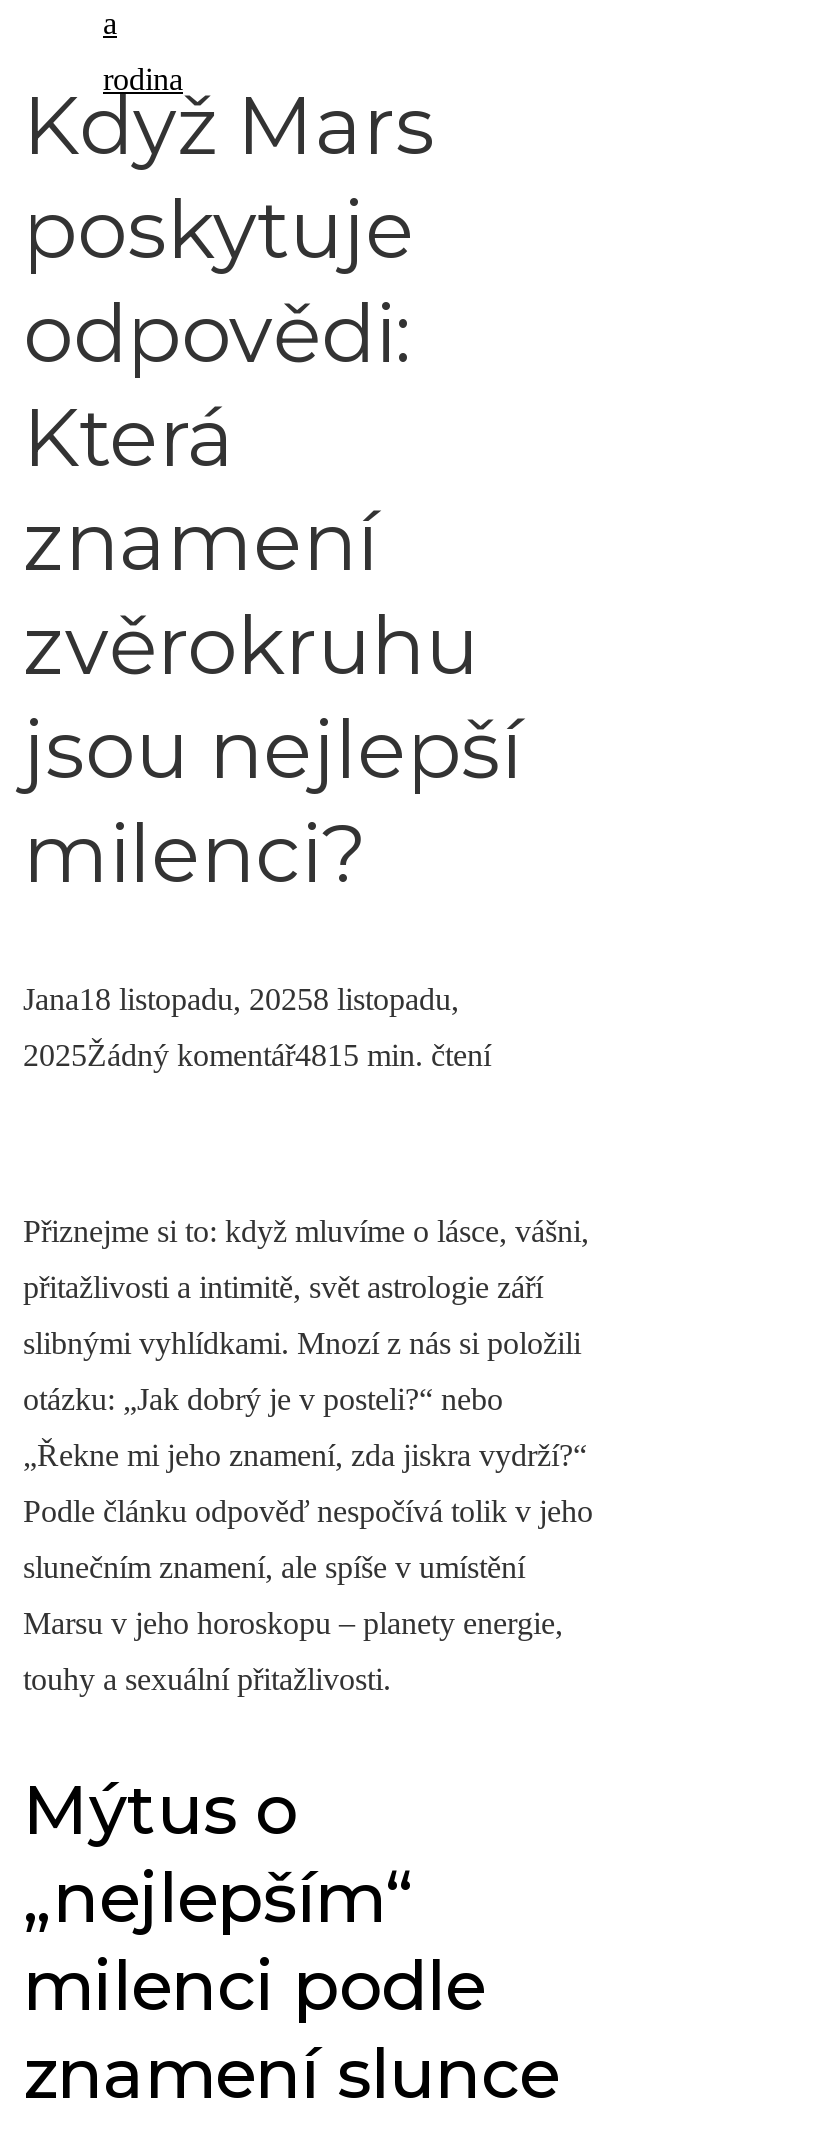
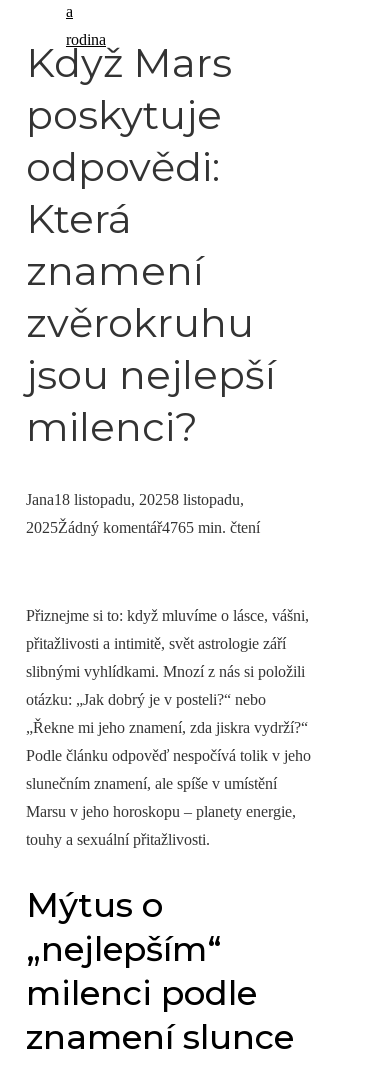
[23,1039,491,1073] 2025Žádný komentář481 5 min. čtení -> [26,519,260,536] 2025Žádný komentář476 5 min. čtení

